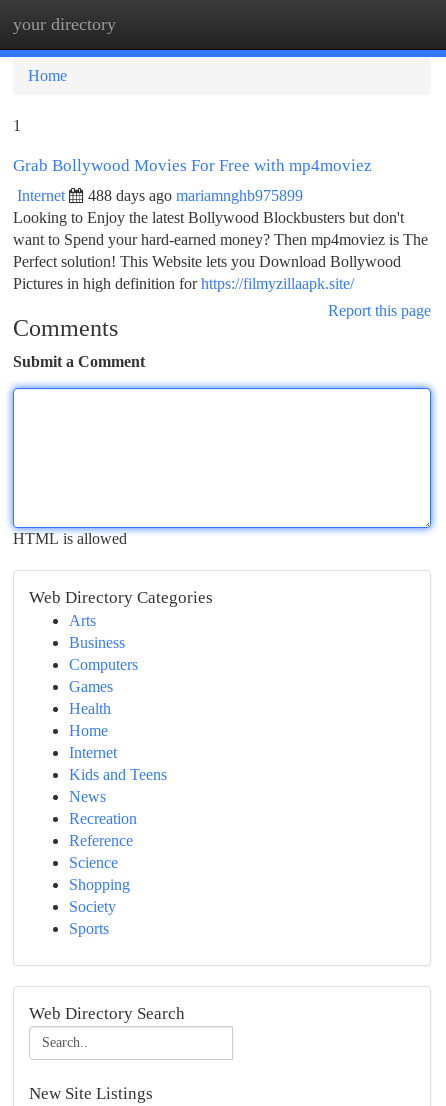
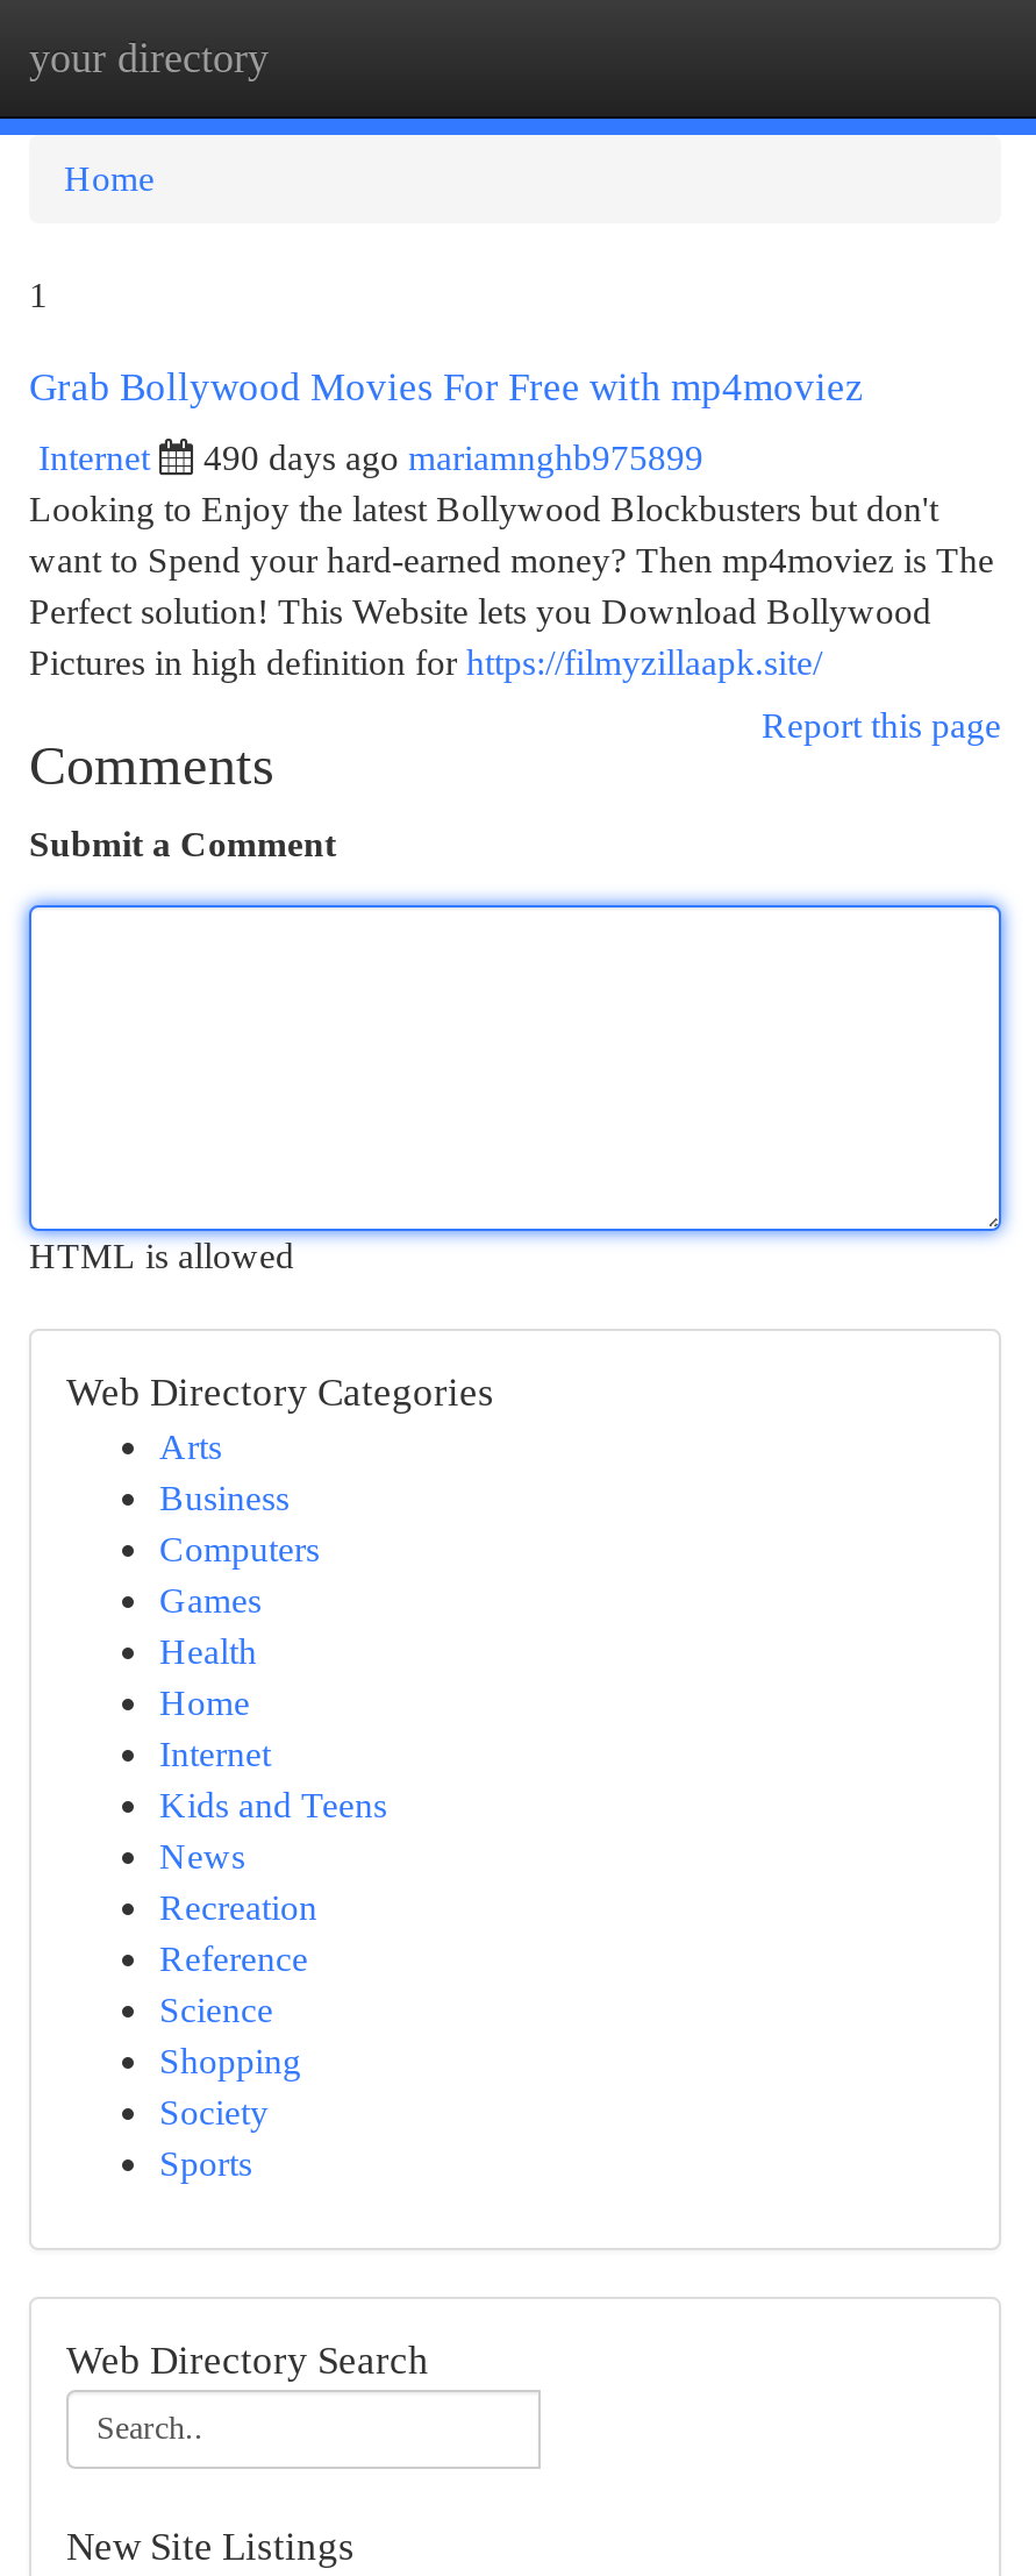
[88,187,303,204] 488 days ago mariamnghb975899 -> [203,437,703,477] 490 days ago mariamnghb975899

